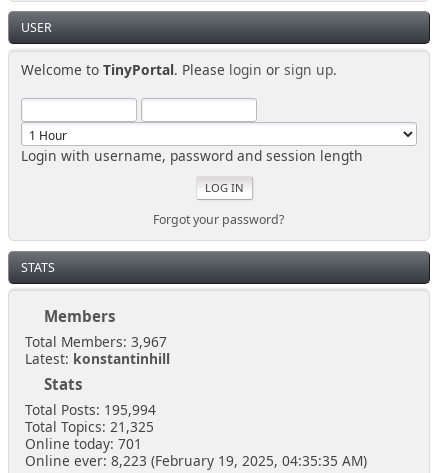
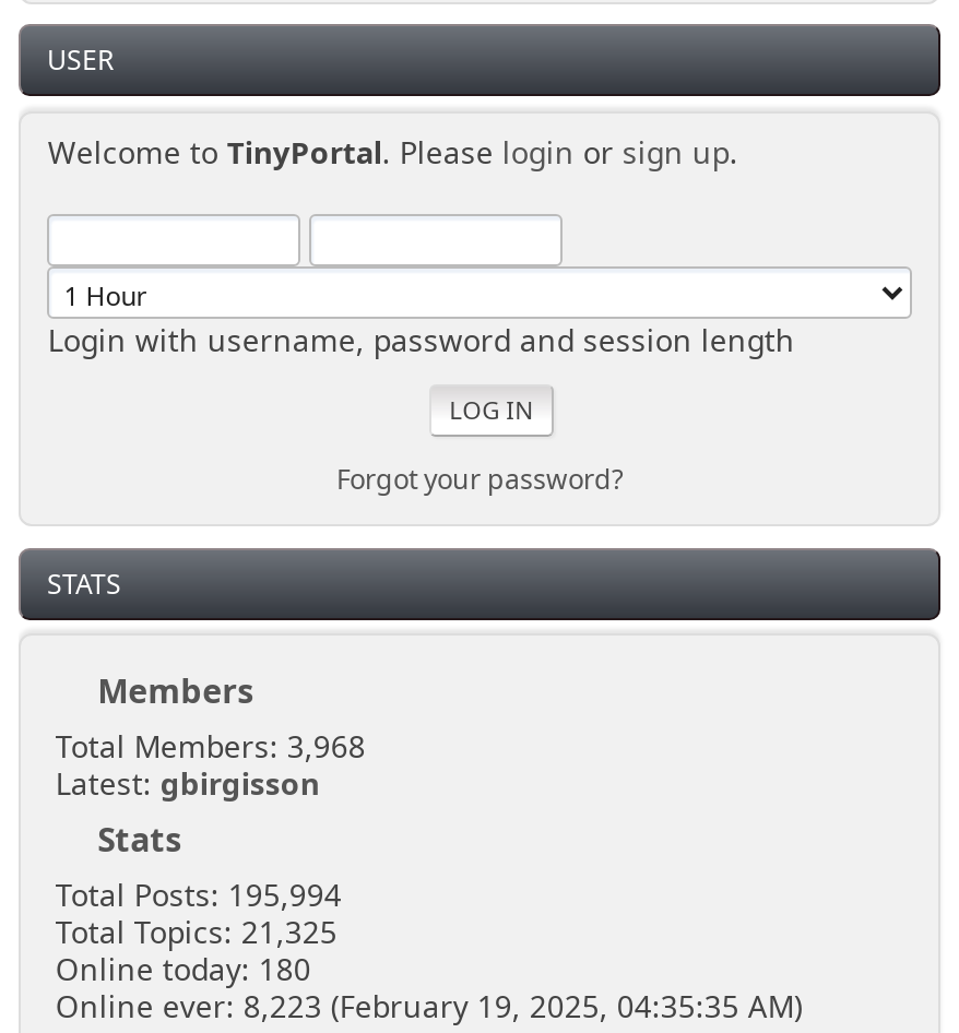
[25,332,167,351] Total Members: 3,967 -> [55,726,365,767] Total Members: 3,968
[25,349,170,368] Latest: konstantinhill -> [55,763,320,804] Latest: gbirgisson
[25,434,142,453] Online today: 701 -> [55,948,311,989] Online today: 180

